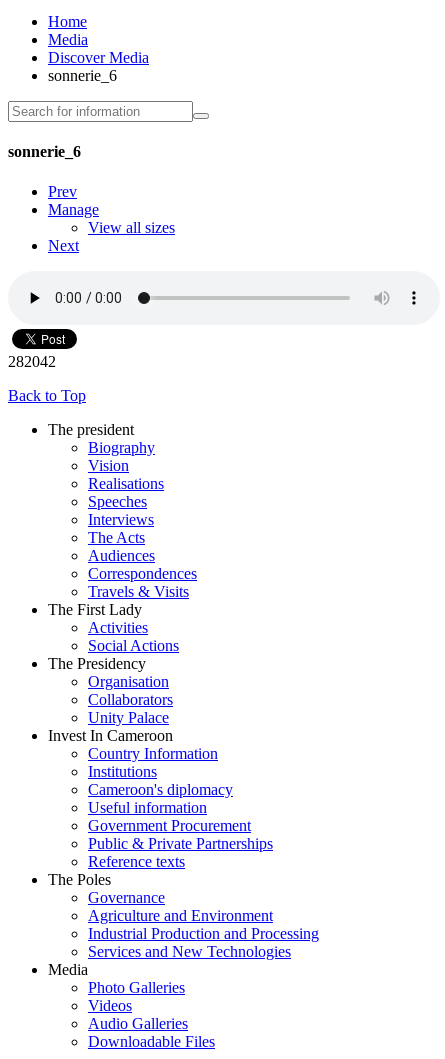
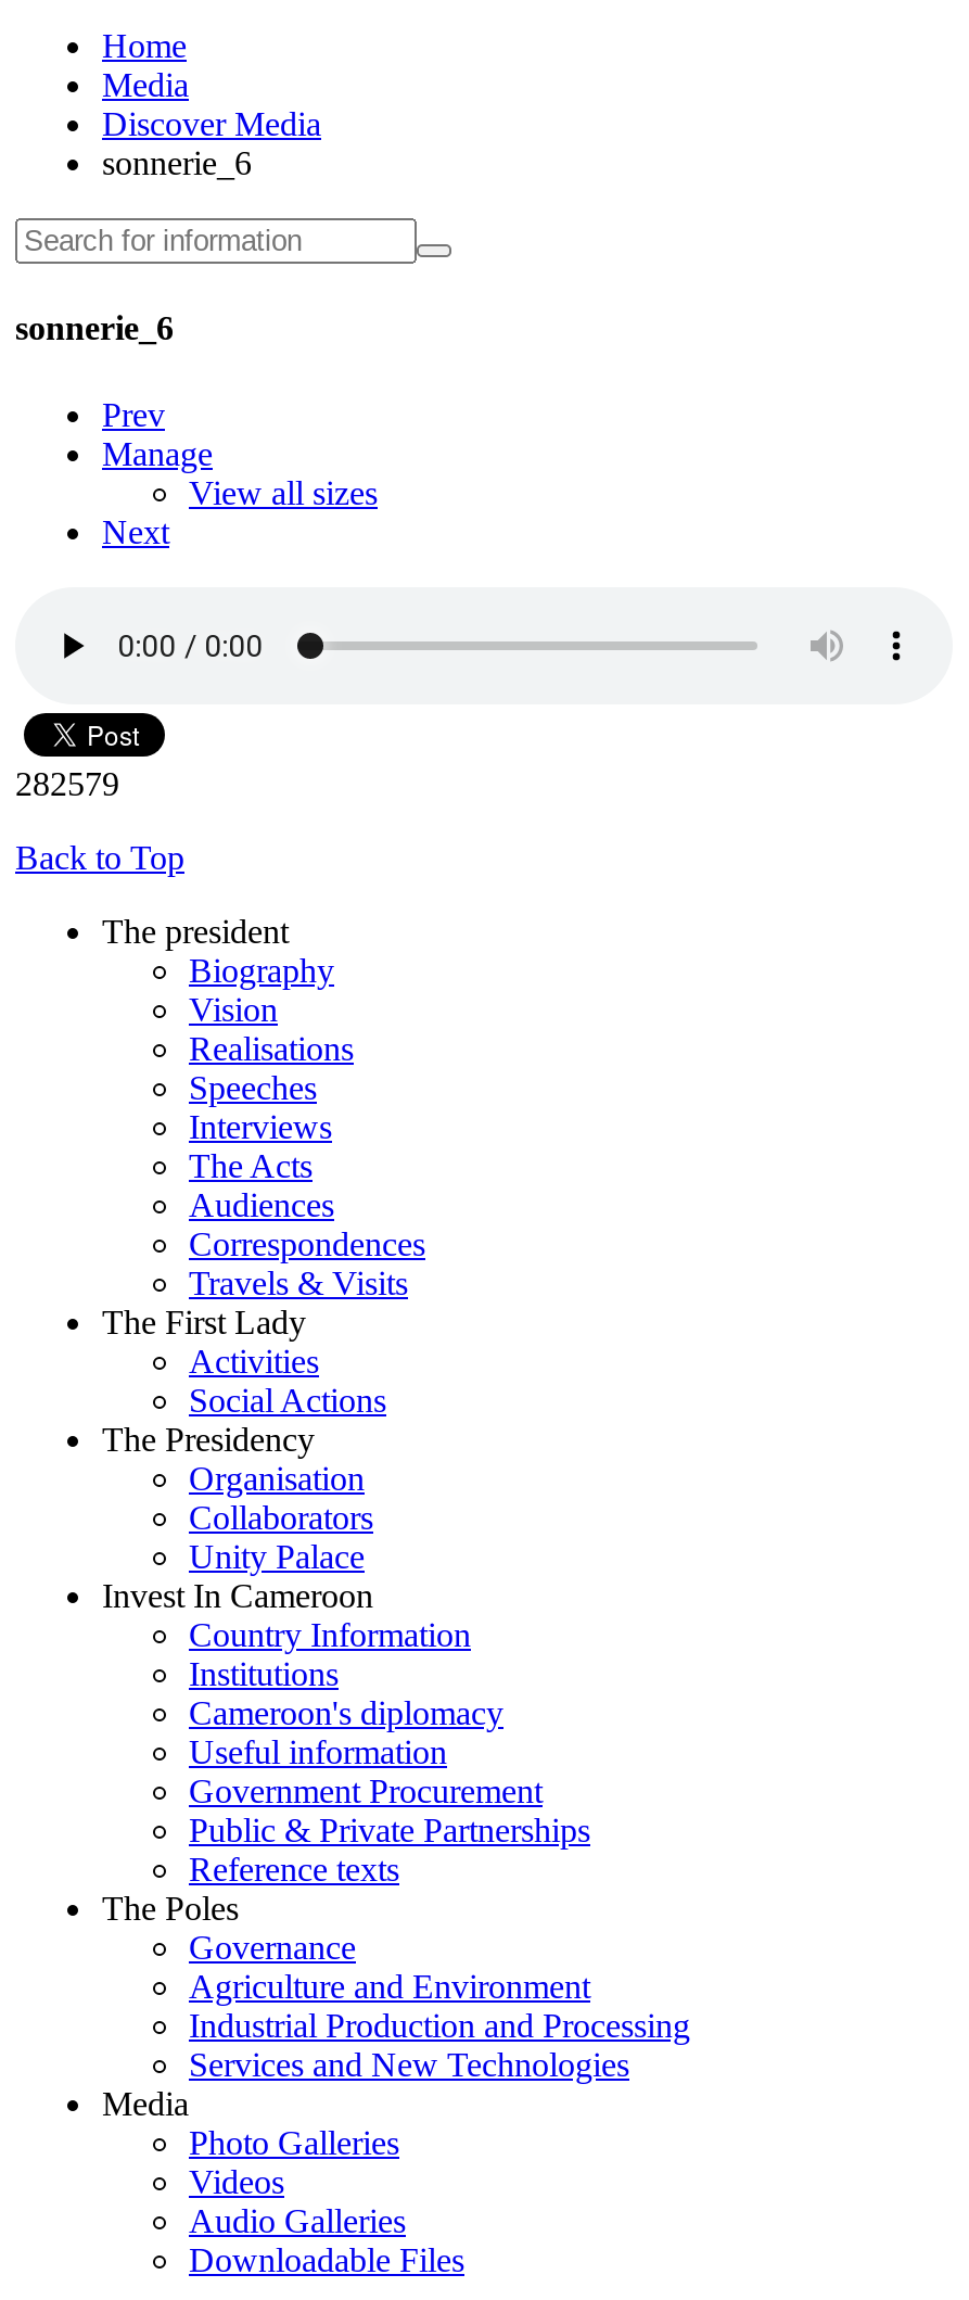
[8,352,56,369] 282042 -> [15,764,119,801] 282579

